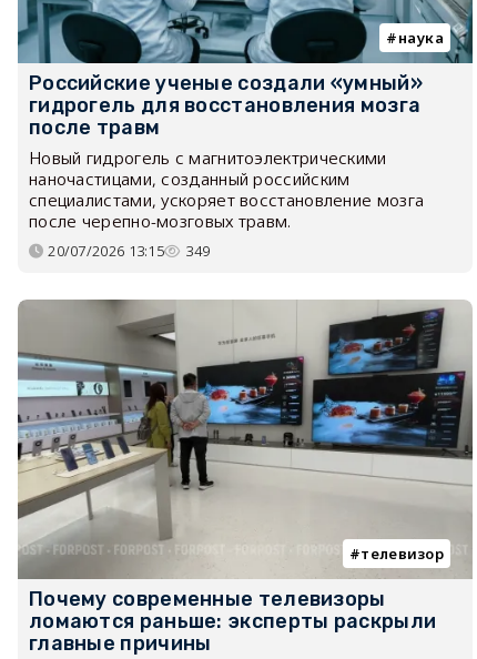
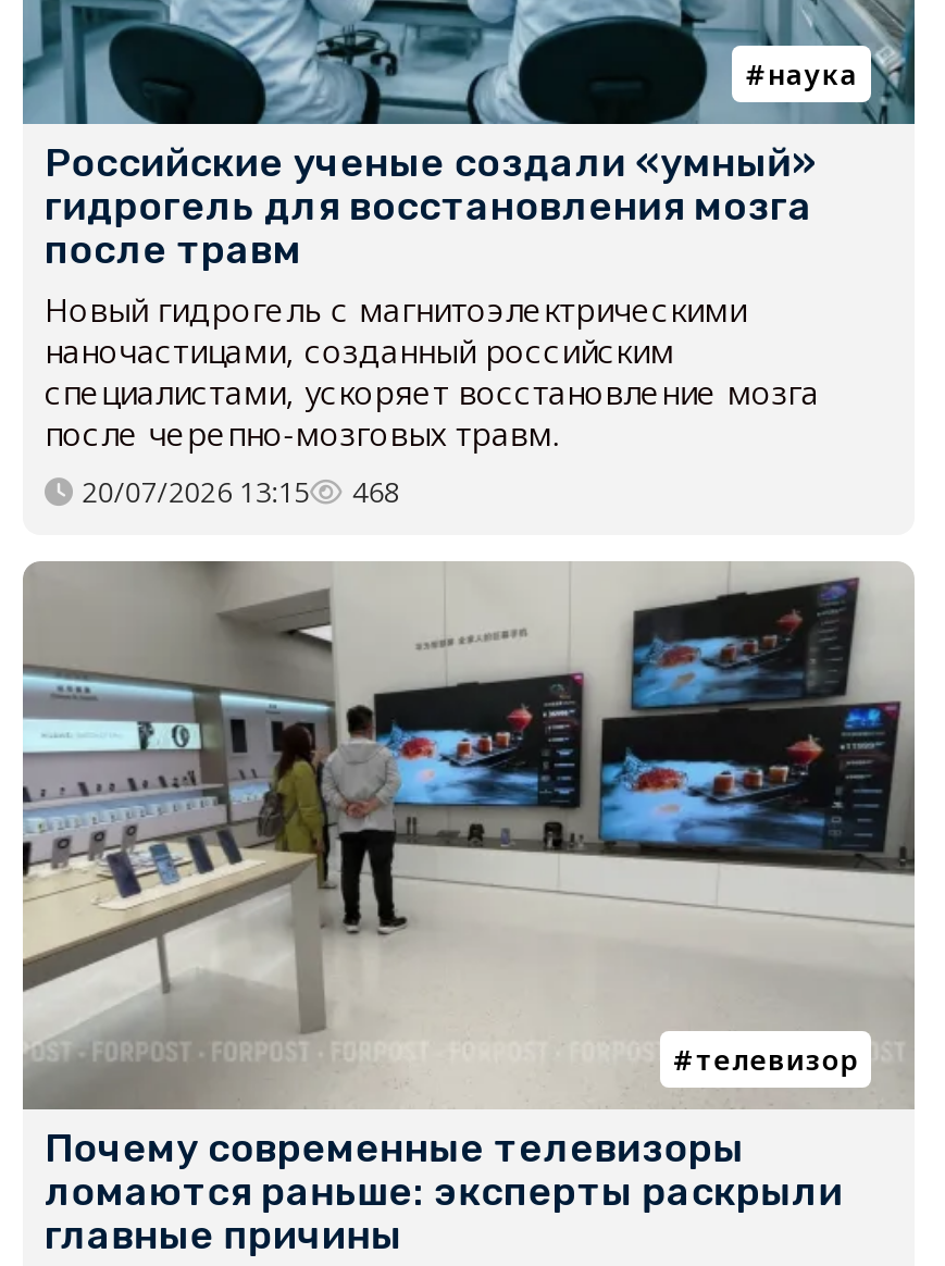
[48,240,210,260] 20/07/2026 13:15 349 -> [82,471,400,511] 20/07/2026 13:15 468

